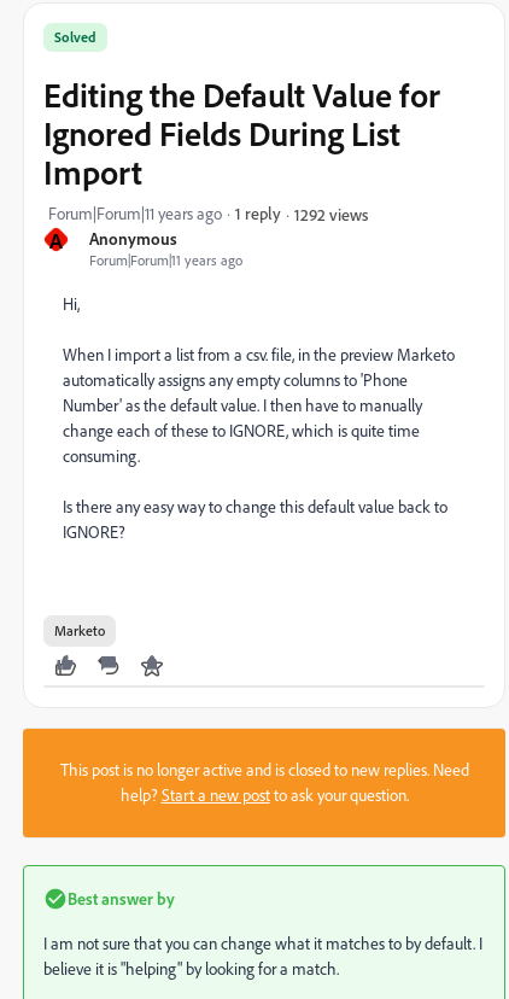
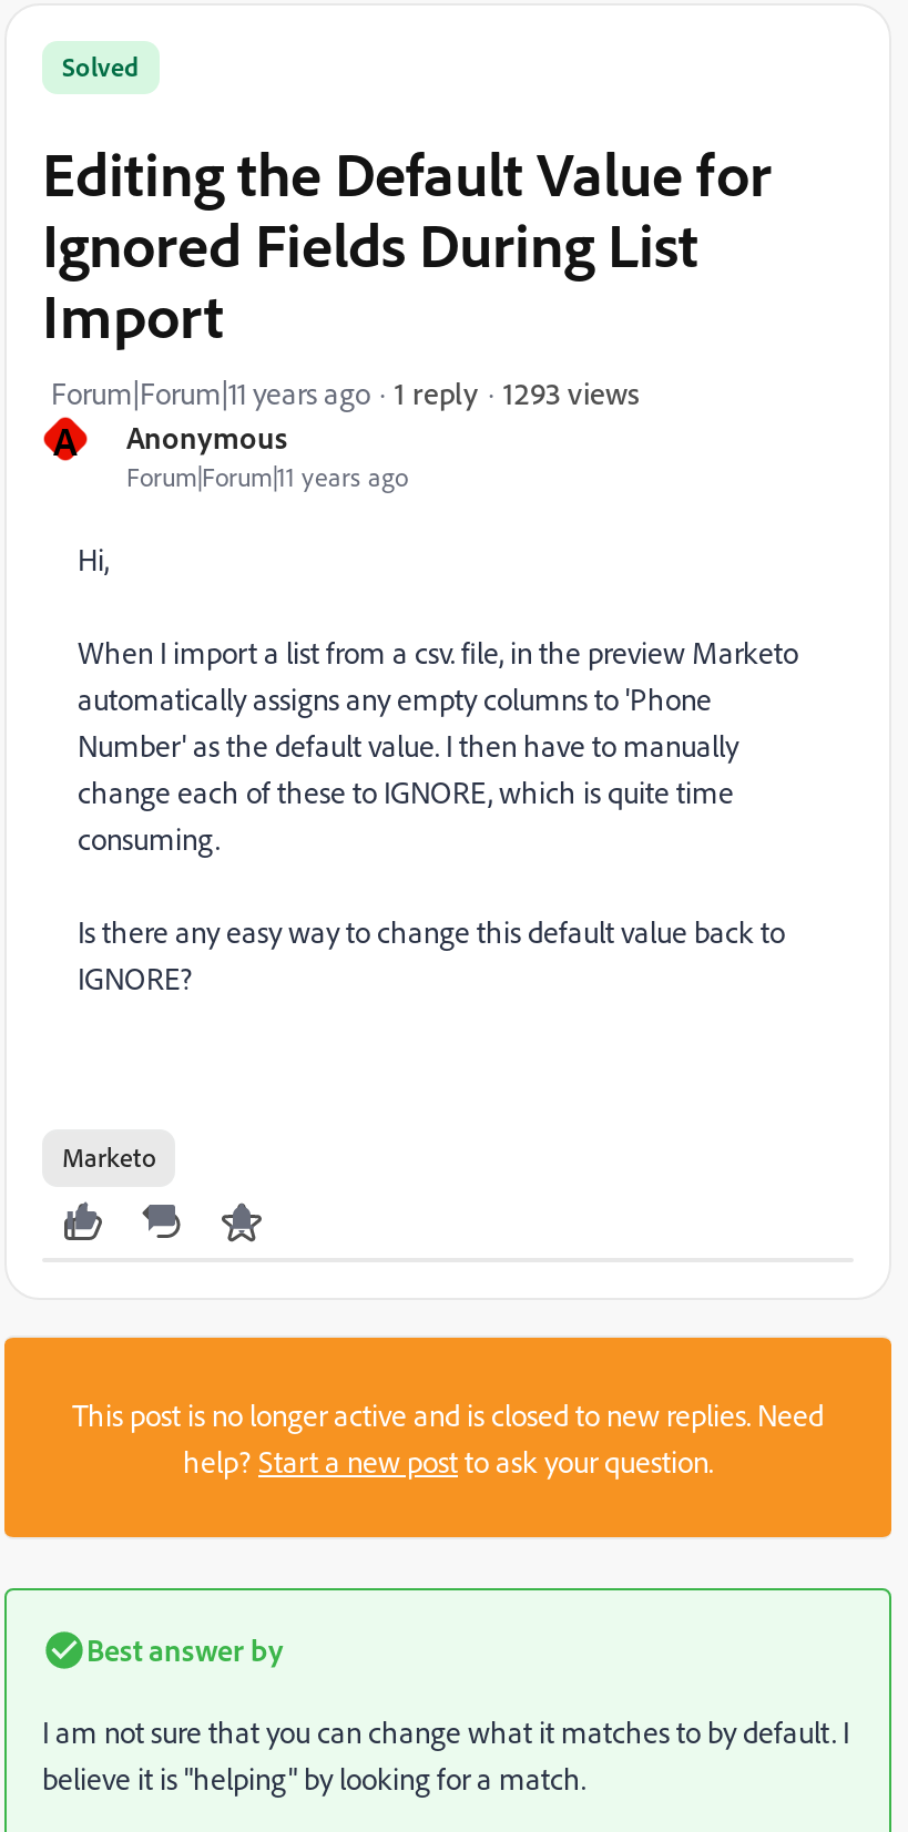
[294,203,368,224] 1292 views -> [503,372,639,410] 1293 views

